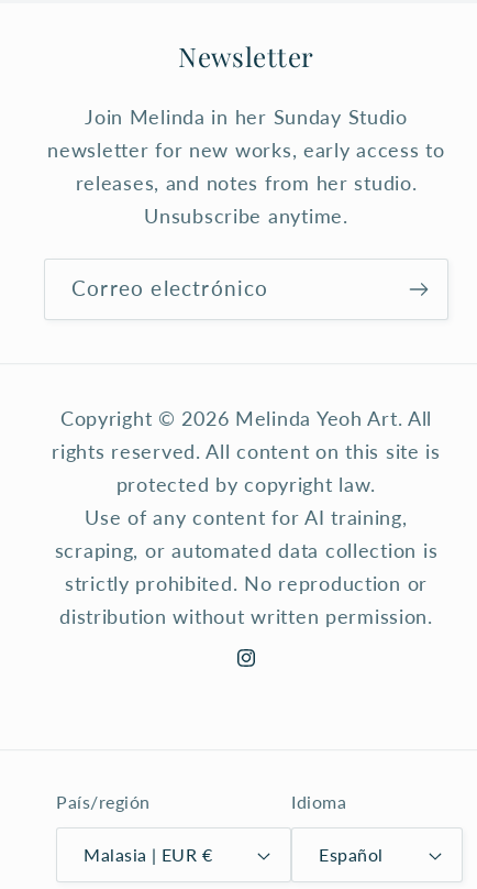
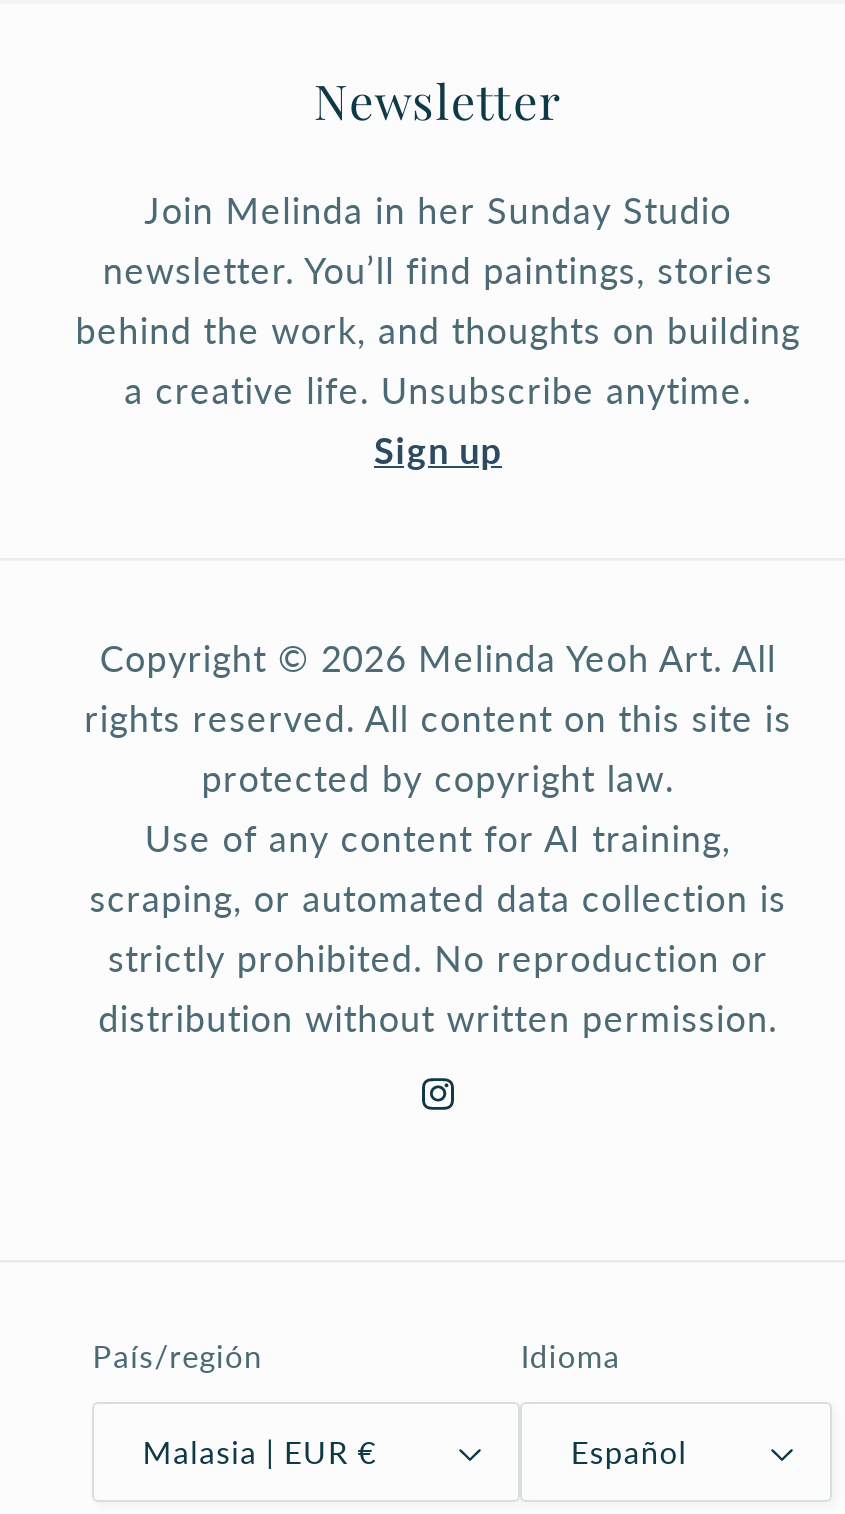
[47,138,445,301] newsletter for new works, early access to | releases, and notes from her studio. | Unsubscribe anytime. | Correo electrónico -> [75,249,801,473] newsletter. You’ll find paintings, stories | behind the work, and thoughts on building | a creative life. Unsubscribe anytime. | Sign up

